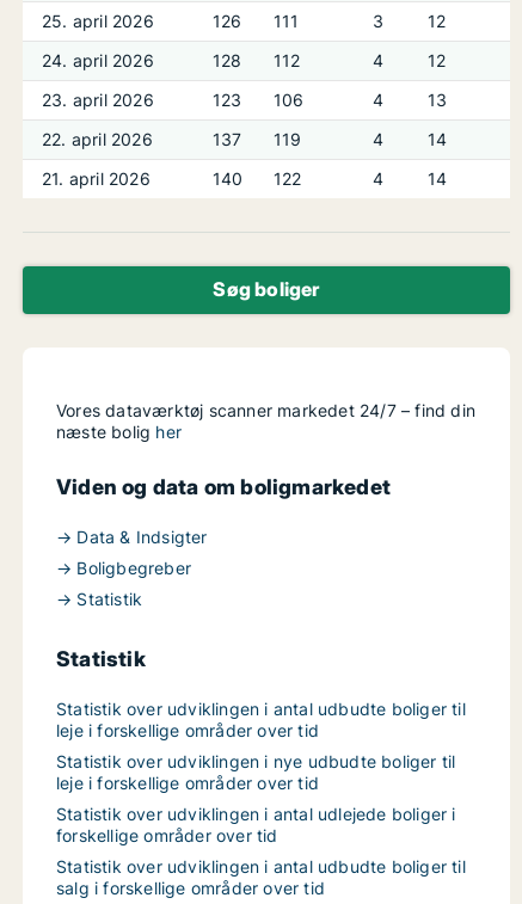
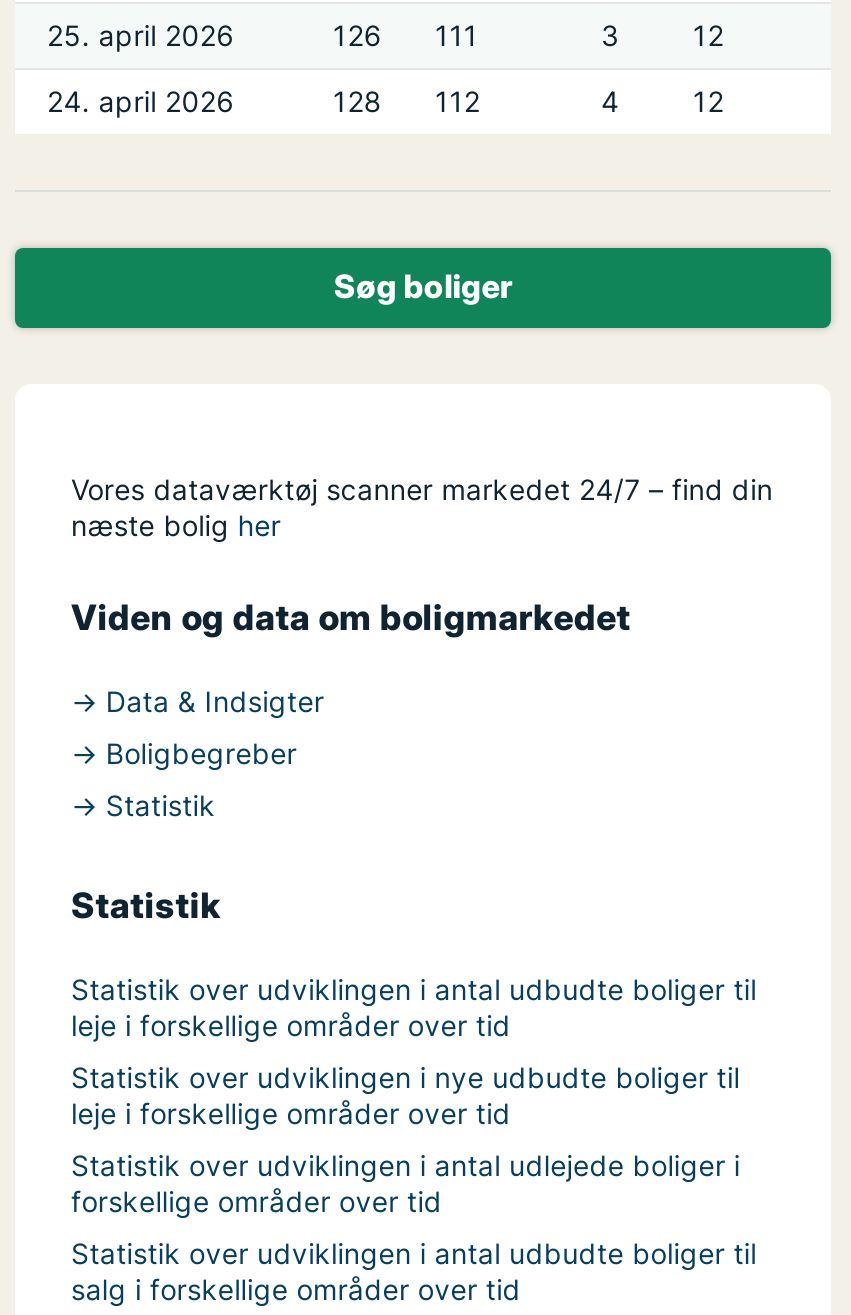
[42,90,447,189] 23. april 2026 | 123 | 106 | 4 | 13 | 22. april 2026 | 137 | 119 | 4 | 14 | 21. april 2026 | 140 | 122 | 4 | 14 -> none

